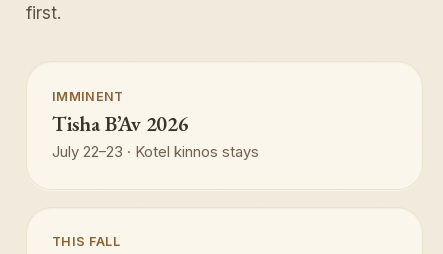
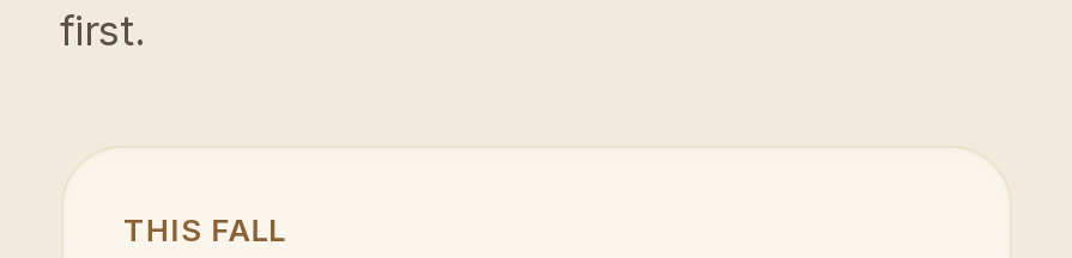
[52,89,259,161] IMMINENT | Tisha B’Av 2026 | July 22–23 · Kotel kinnos stays -> none

